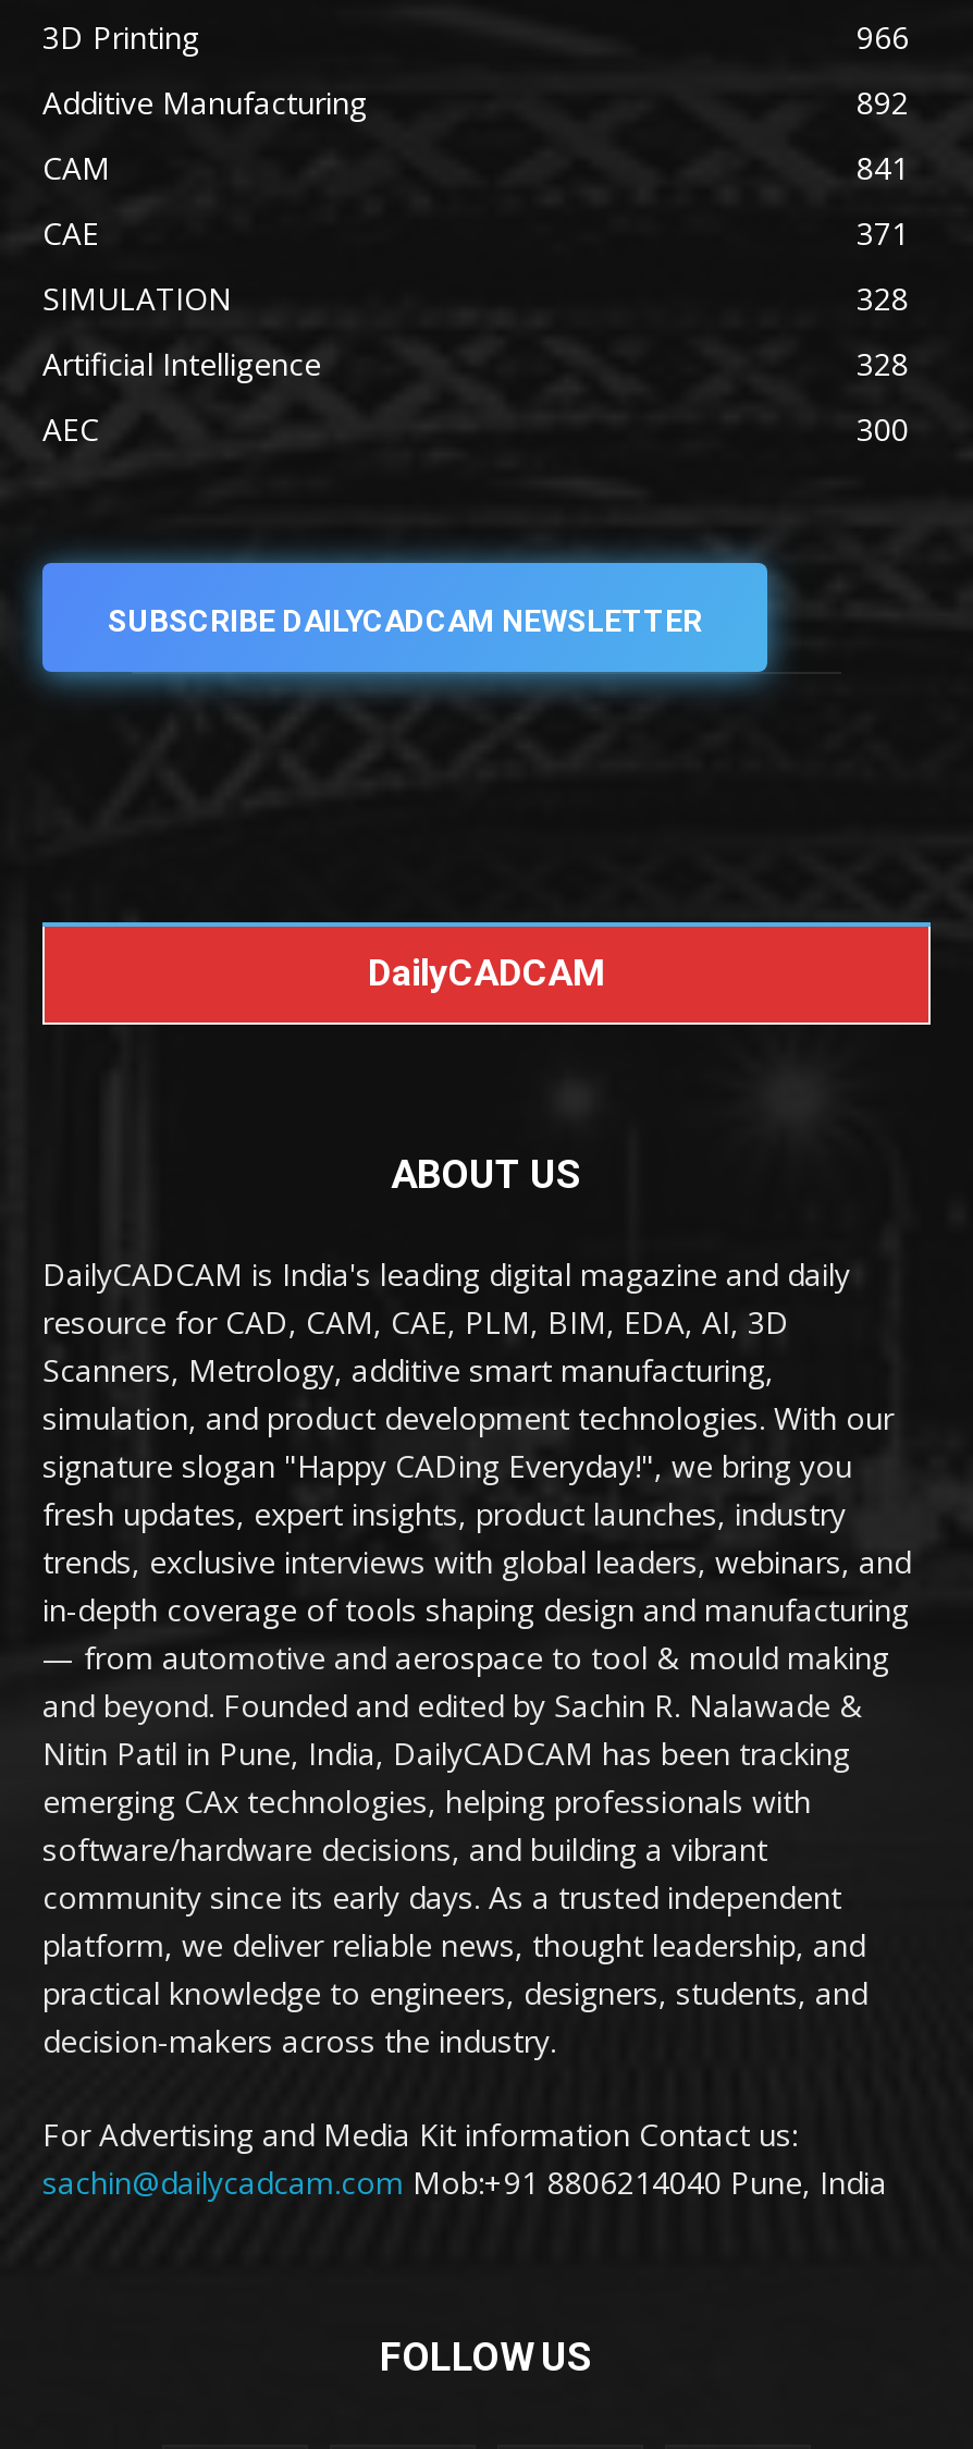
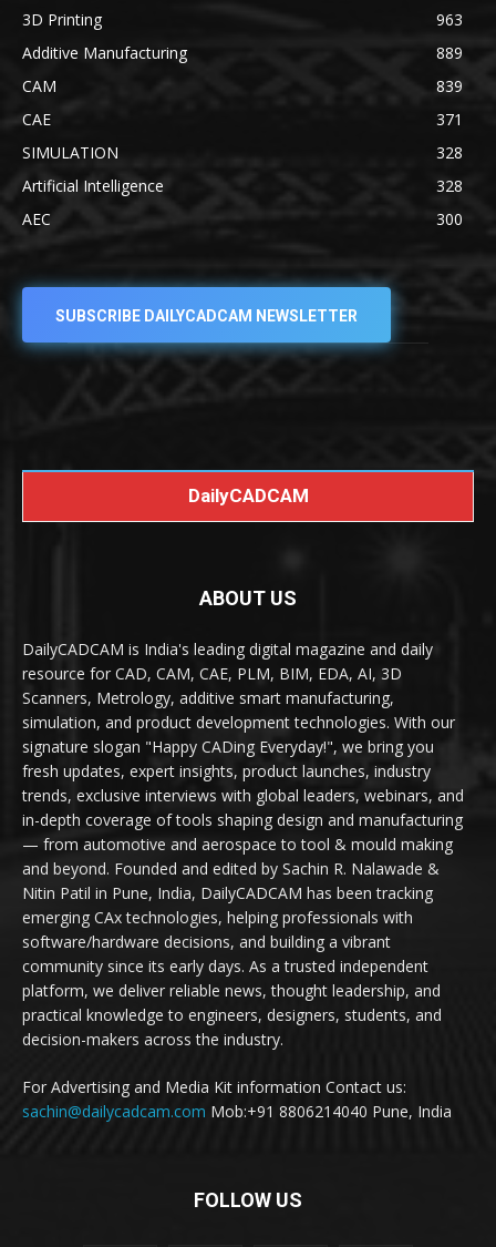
[857,16,909,58] 966 -> [436,9,463,30] 963
[857,82,909,123] 892 -> [436,42,463,63] 889
[857,147,909,188] 841 -> [436,75,463,96] 839

